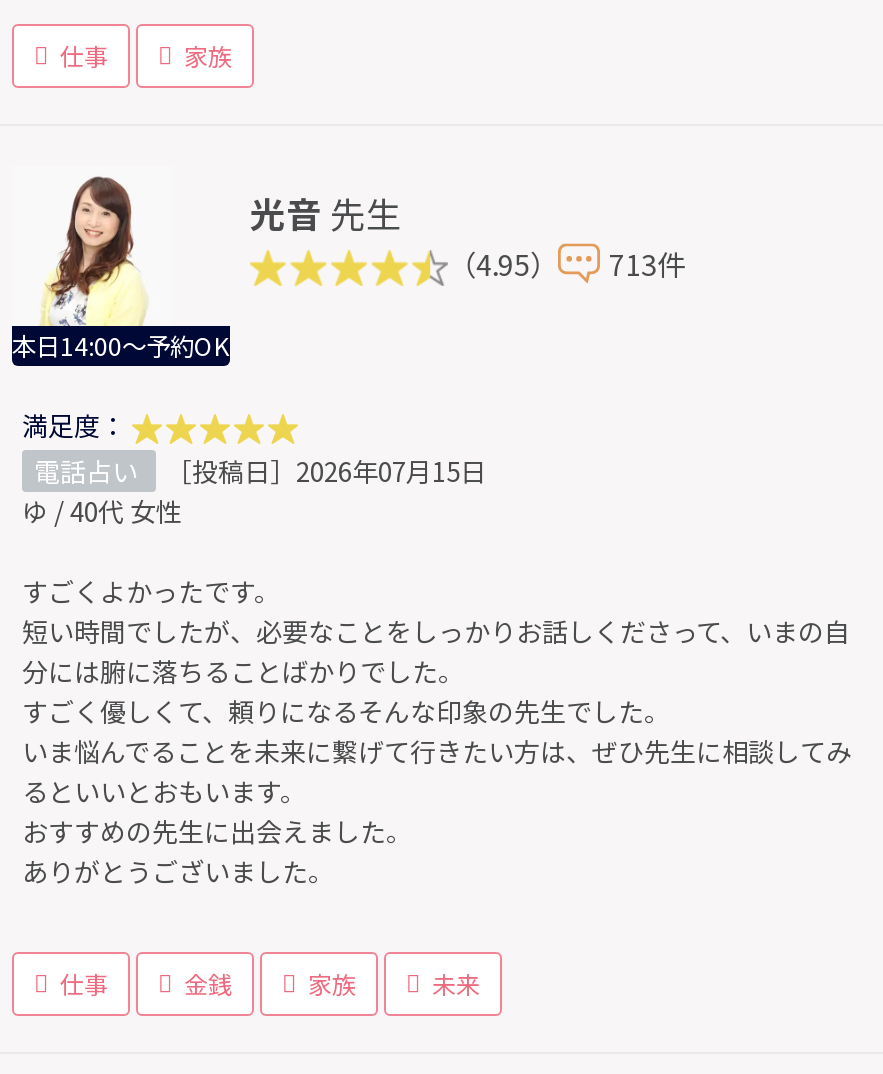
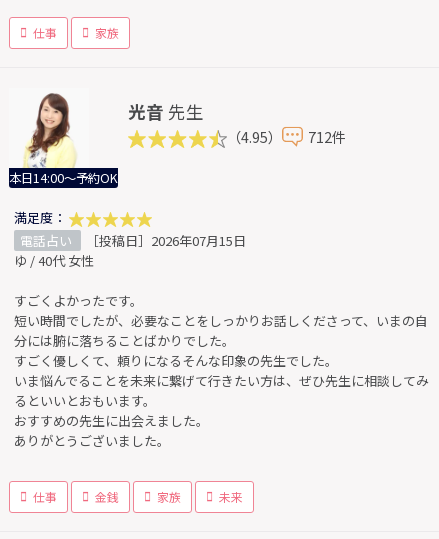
[448,242,685,284] （4.95） 713件 -> [227,126,345,147] （4.95） 712件

